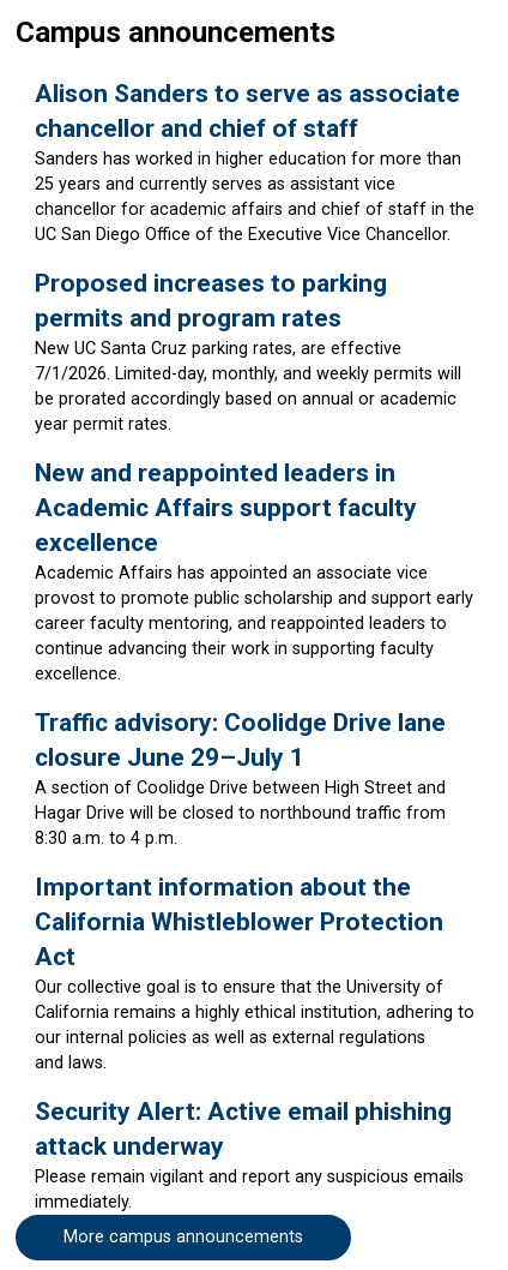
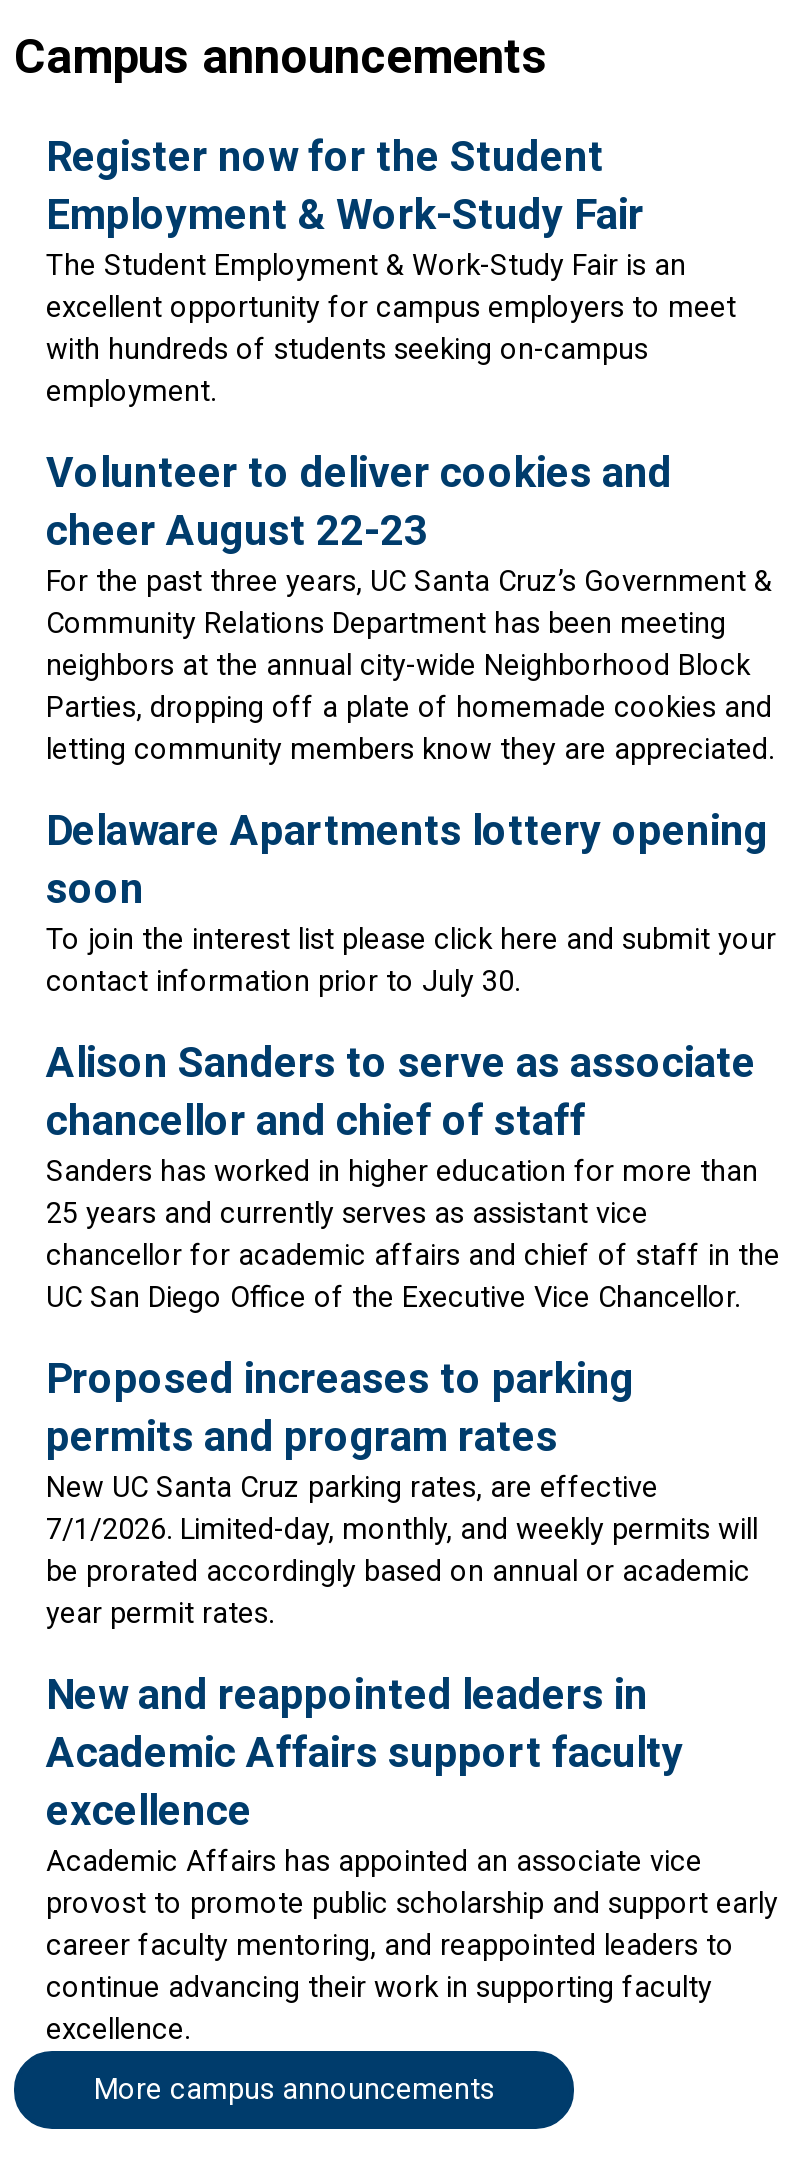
none -> [46,134,782,1000] Register now for the Student | Employment & Work-Study Fair | The Student Employment & Work-Study Fair is an | excellent opportunity for campus employers to meet | with hundreds of students seeking on-campus | employment. | Volunteer to deliver cookies and | cheer August 22-23 | For the past three years, UC Santa Cruz’s Government & | Community Relations Department has been meeting | neighbors at the annual city-wide Neighborhood Block | Parties, dropping off a plate of homemade cookies and | letting community members know they are appreciated. | Delaware Apartments lottery opening | soon | To join the interest list please click here and submit your | contact information prior to July 30.
moved [35,79,474,684] -> [46,1040,780,2048]: Alison Sanders to serve as associate | chancellor and chief of staff | Sanders has worked in higher education for more than | ... | continue advancing their work in supporting faculty | excellence.
[35,708,474,1212] Traffic advisory: Coolidge Drive lane | closure June 29–July 1 | A section of Coolidge Drive between High Street and | Hagar Drive will be closed to northbound traffic from | 8:30 a.m. to 4 p.m. | Important information about the | California Whistleblower Protection | Act | Our collective goal is to ensure that the University of | California remains a highly ethical institution, adhering to | our internal policies as well as external regulations | and laws. | Security Alert: Active email phishing | attack underway | Please remain vigilant and report any suspicious emails | immediately. -> none

